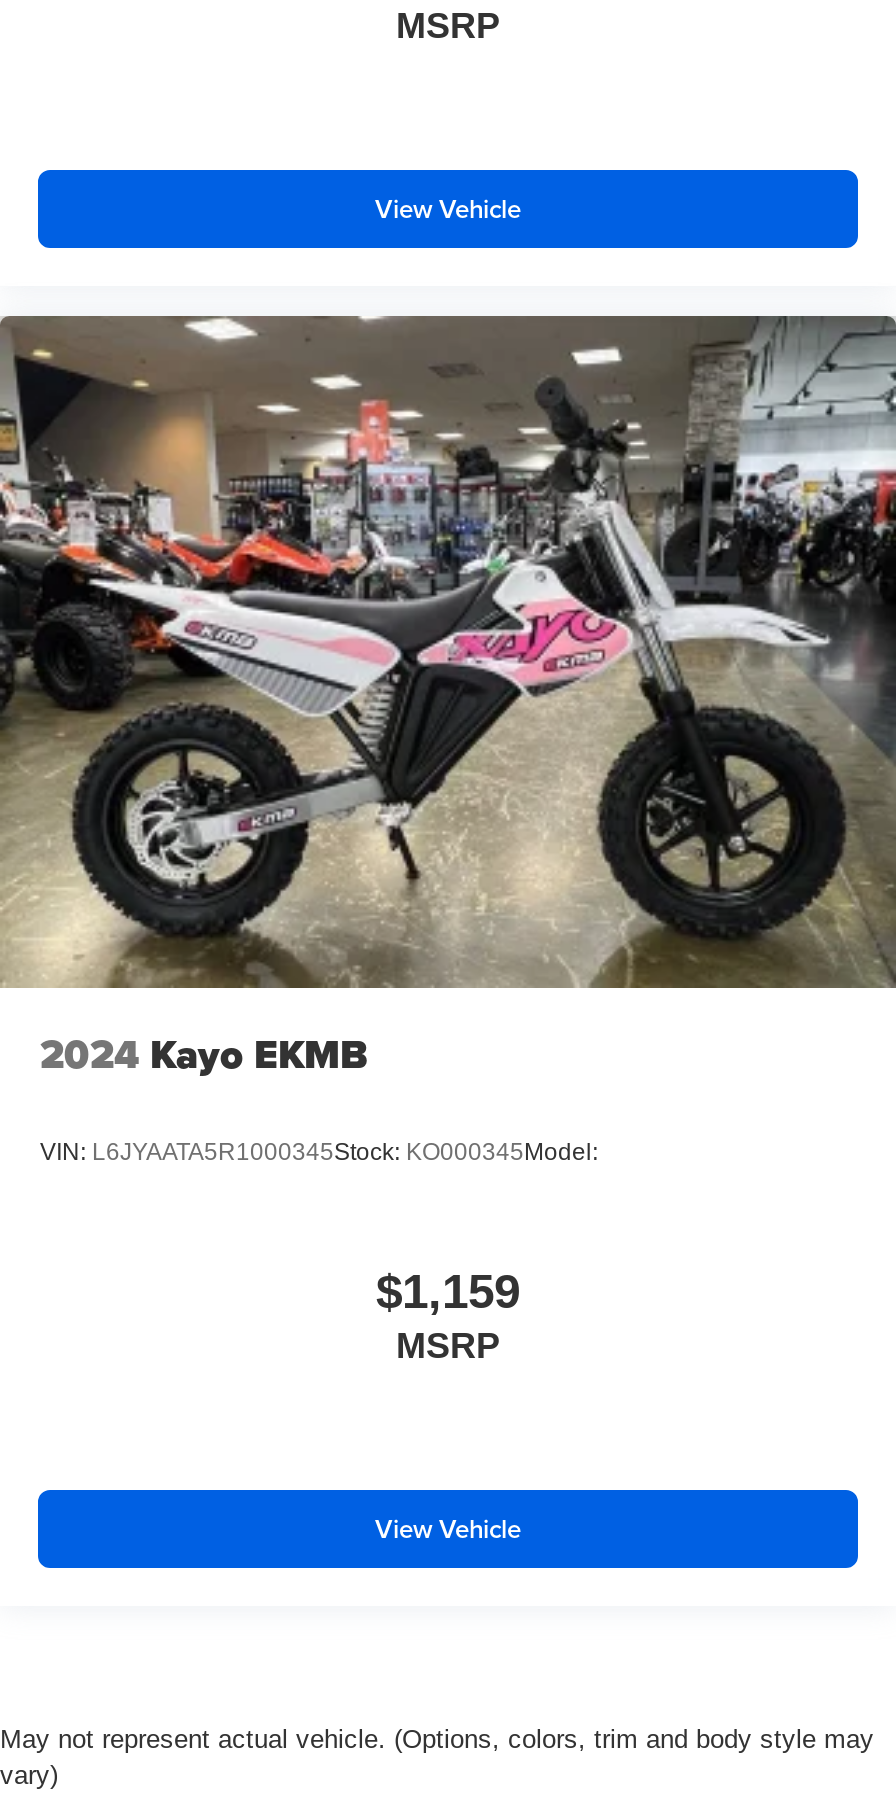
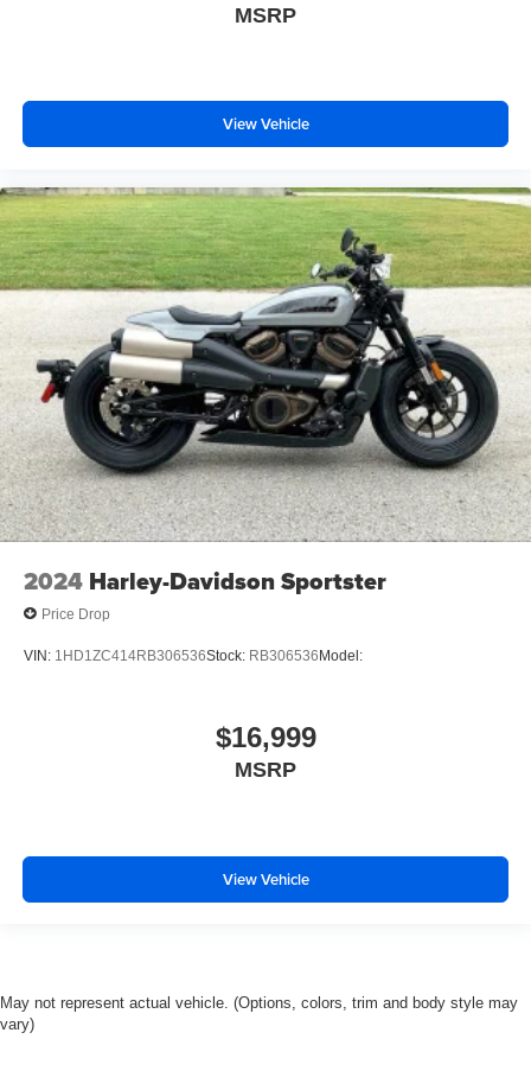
[6,316,890,1084] [image] | 2024 Kayo EKMB -> [4,187,527,623] [image] | 2024 Harley-Davidson Sportster | Price Drop
[40,1139,598,1167] VIN: L6JYAATA5R1000345Stock: KO000345Model: -> [24,647,363,664] VIN: 1HD1ZC414RB306536Stock: RB306536Model:
[376,1263,520,1317] $1,159 -> [215,721,316,753] $16,999

